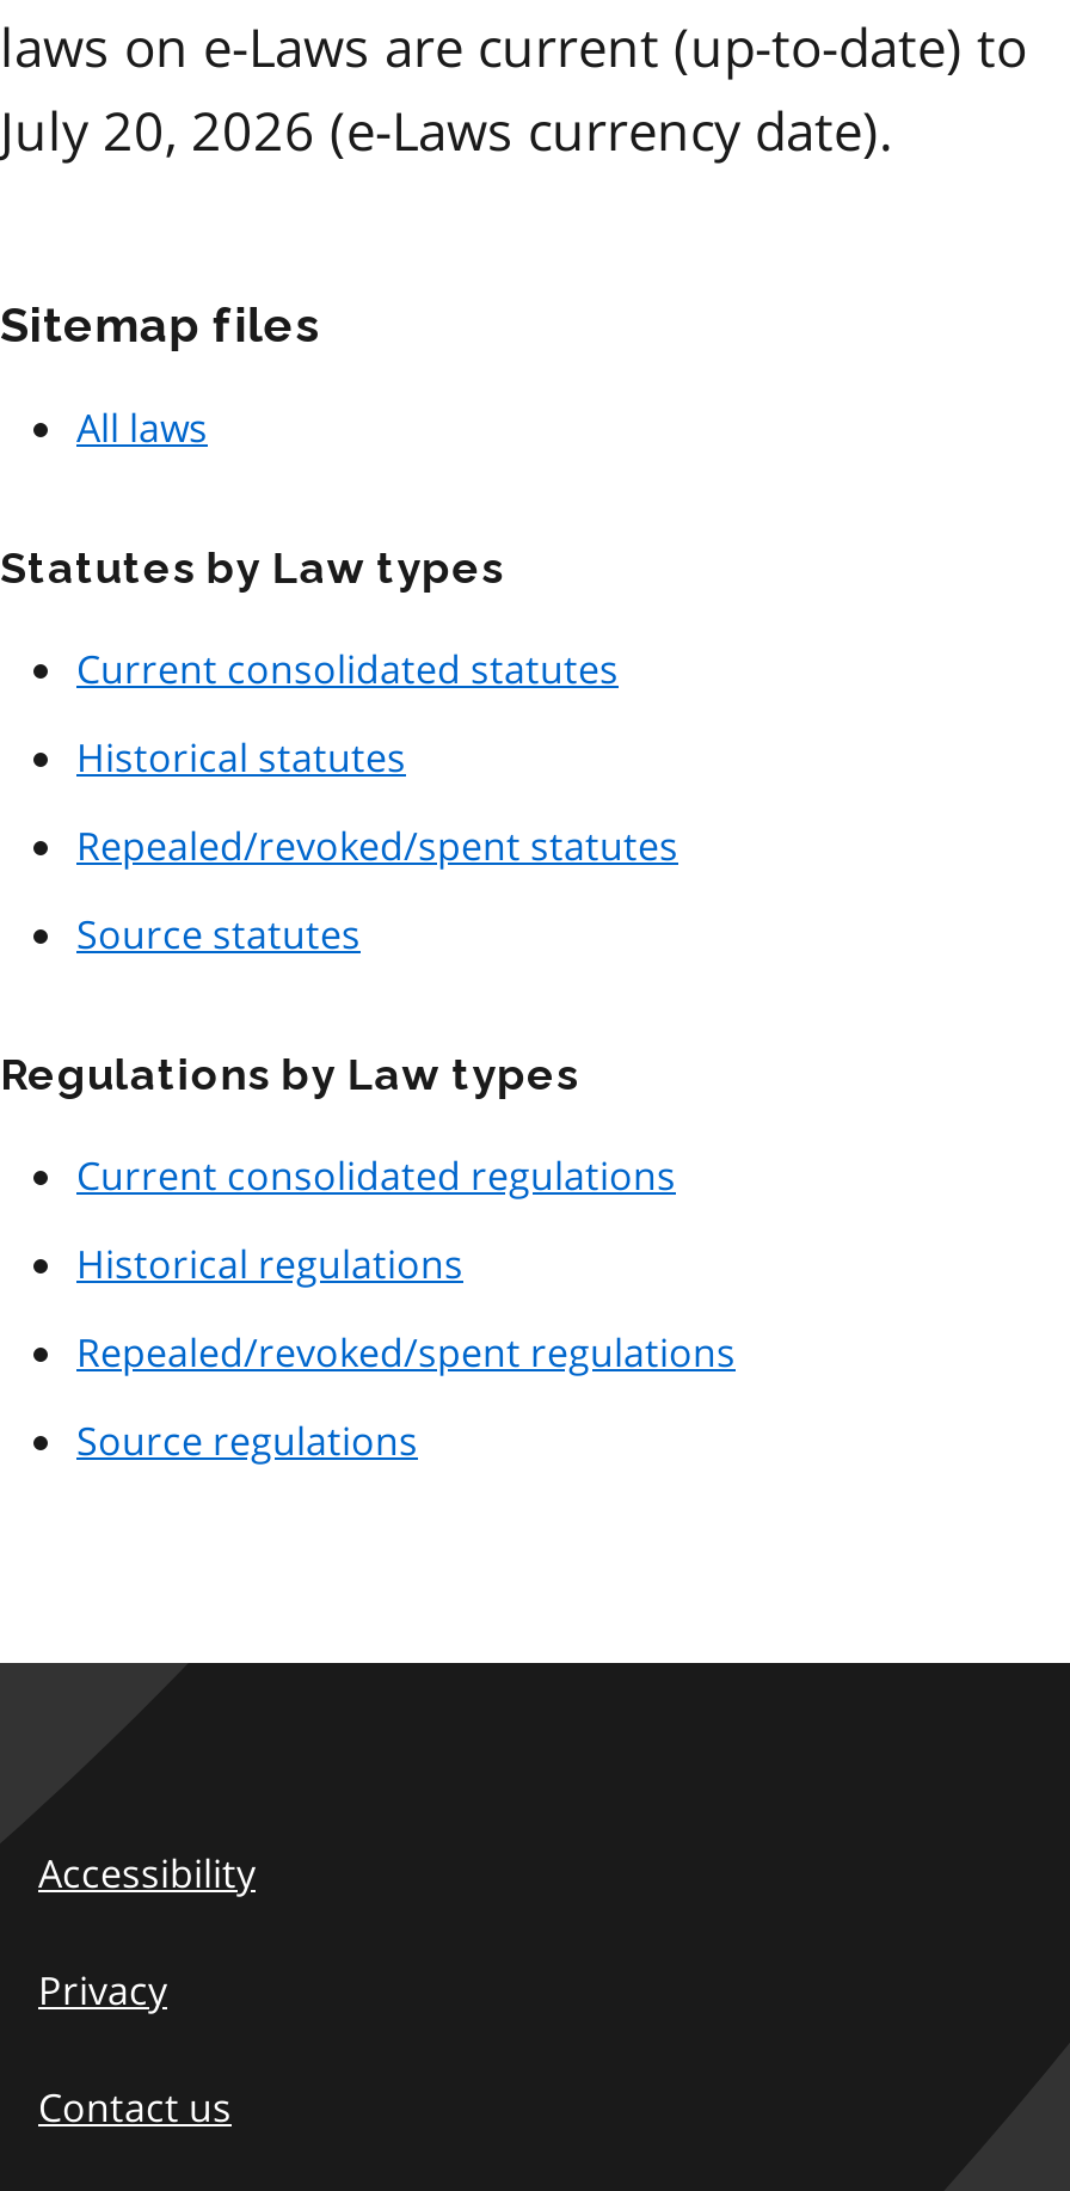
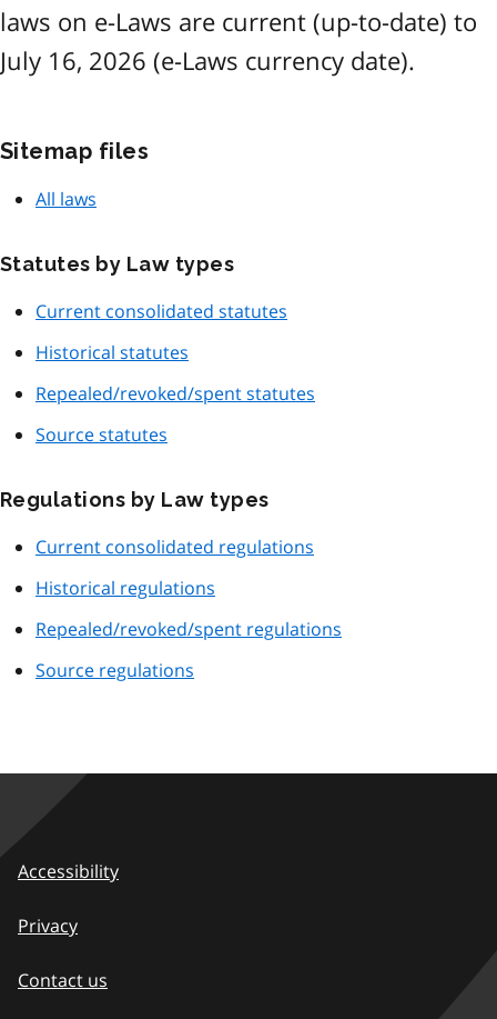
[0,93,893,165] July 20, 2026 (e-Laws currency date). -> [0,43,415,77] July 16, 2026 (e-Laws currency date).

